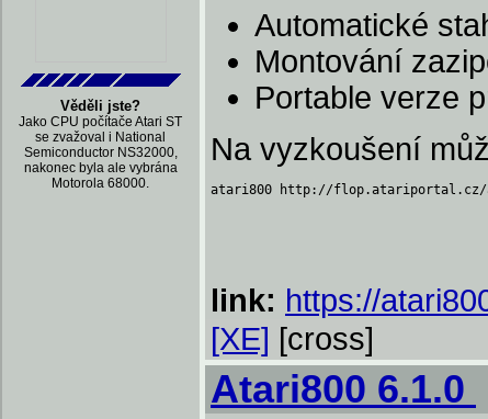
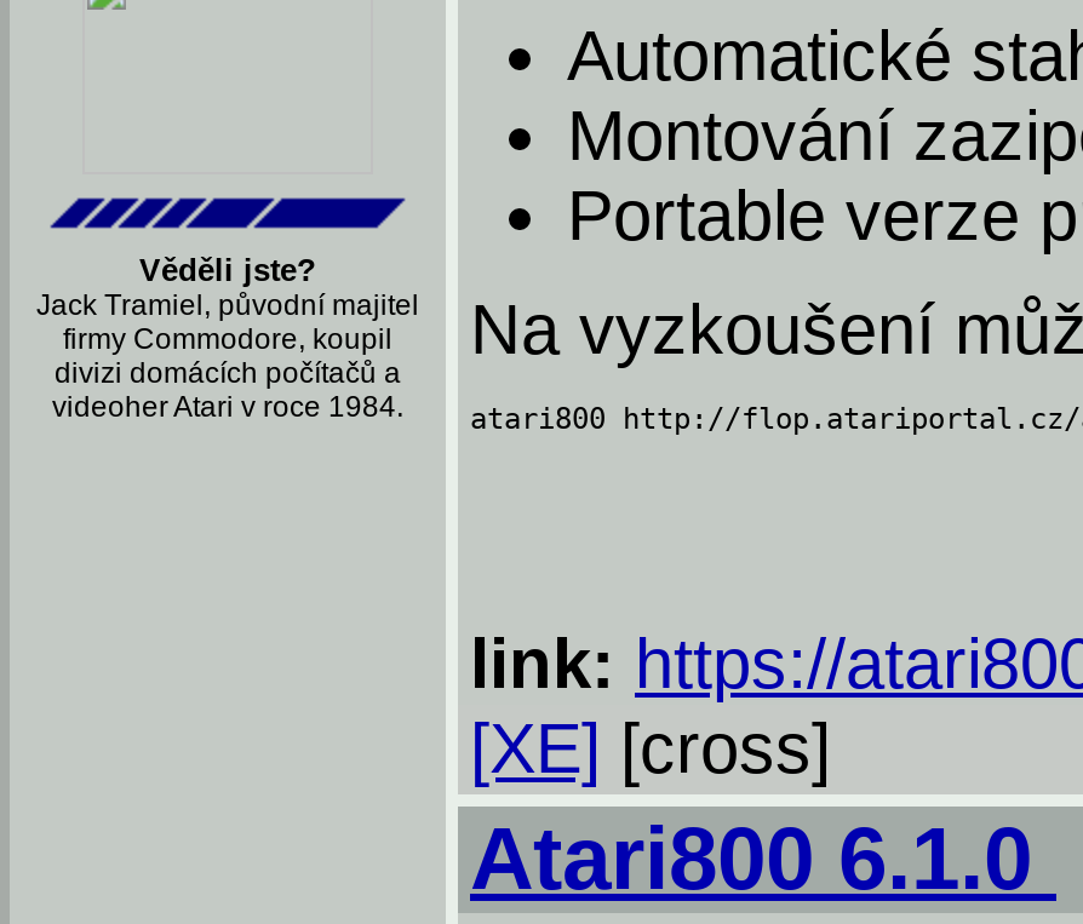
[19,114,183,191] Jako CPU počítače Atari ST | se zvažoval i National | Semiconductor NS32000, | nakonec byla ale vybrána | Motorola 68000. -> [36,288,419,424] Jack Tramiel, původní majitel | firmy Commodore, koupil | divizi domácích počítačů a | videoher Atari v roce 1984.

